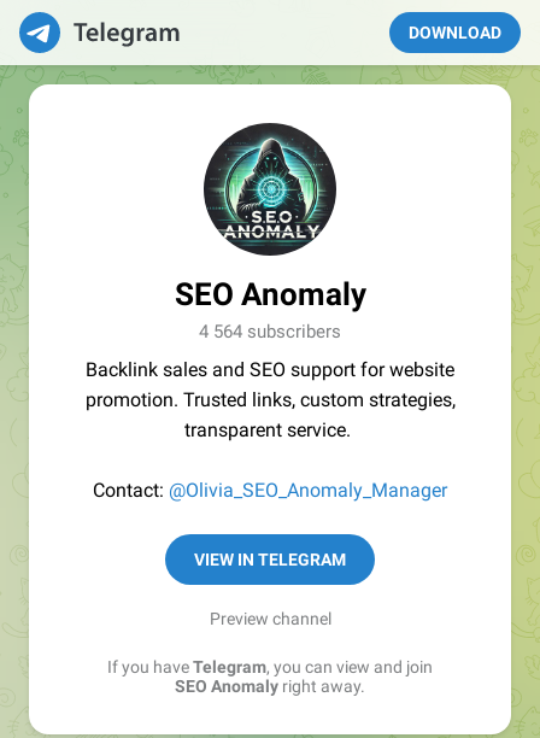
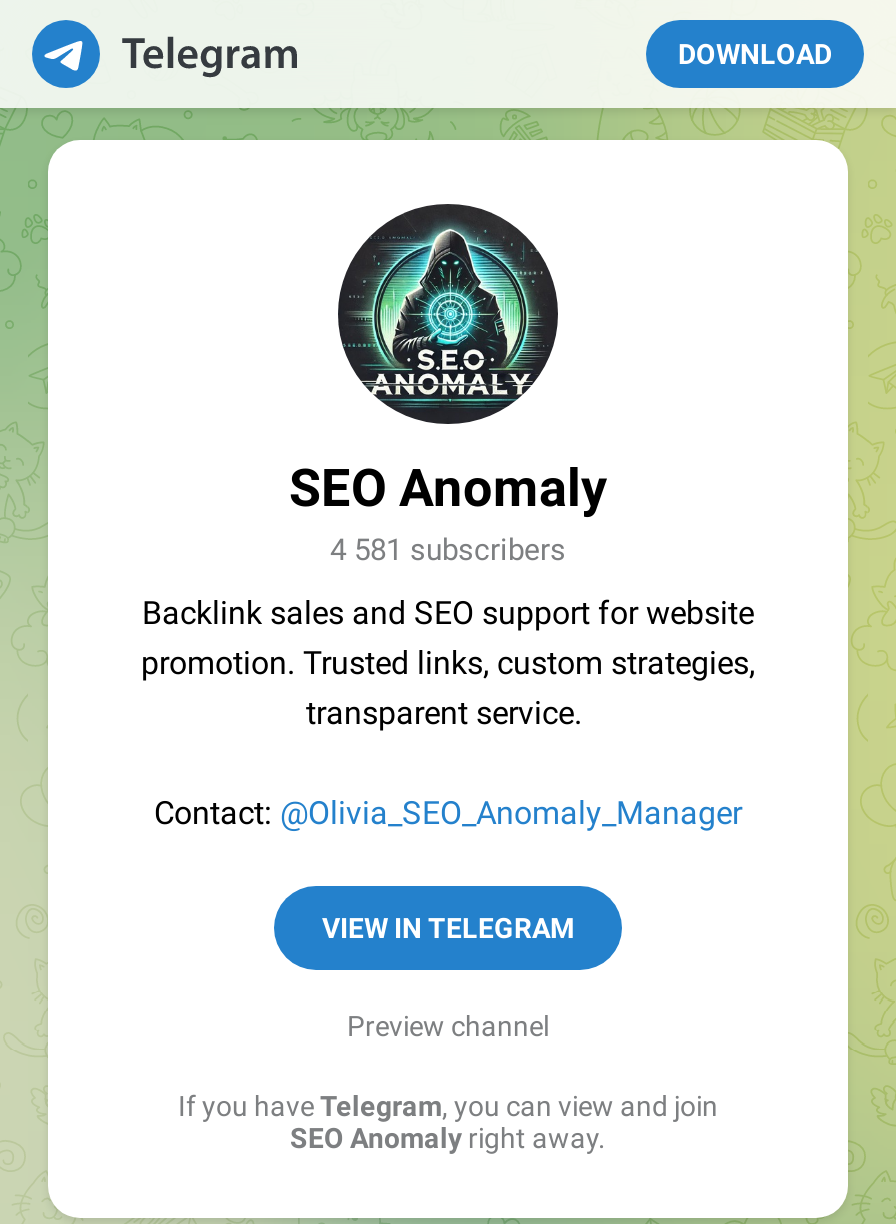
[199,321,341,342] 4 564 subscribers -> [330,532,566,568] 4 581 subscribers

